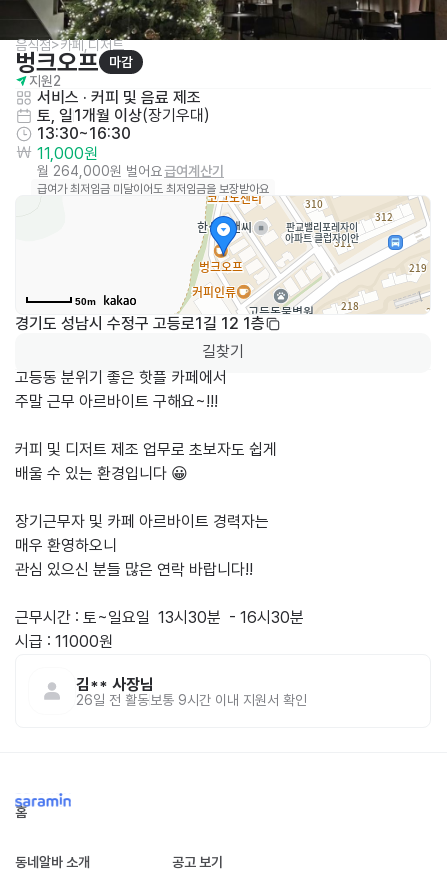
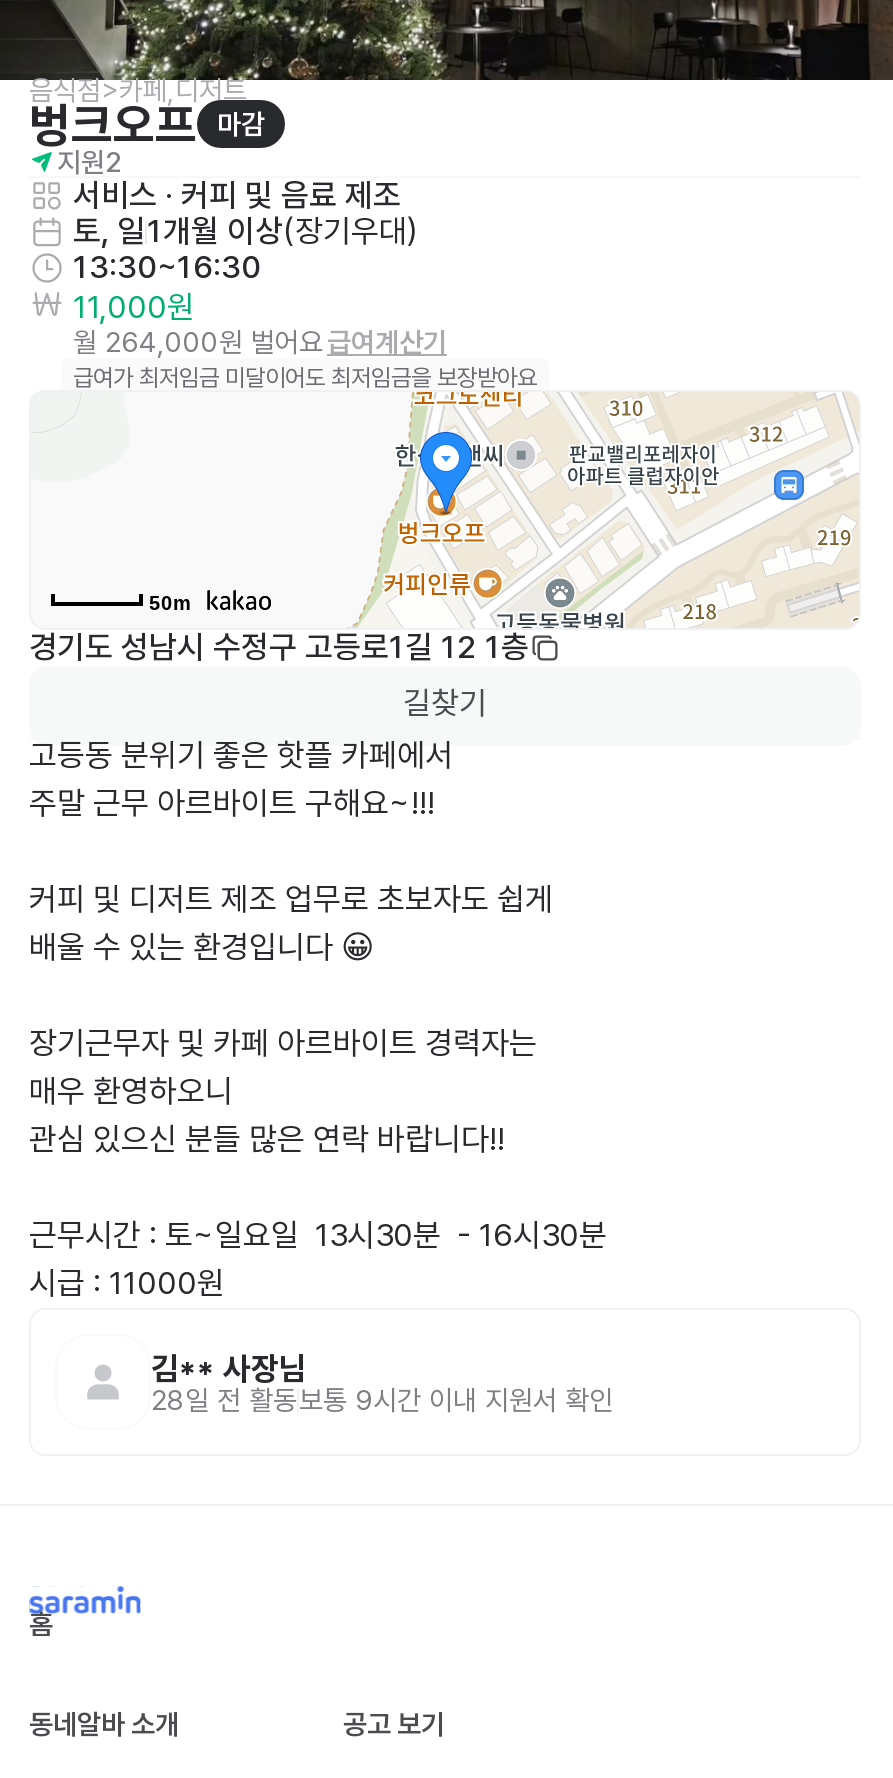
[76,692,307,708] 26일 전 활동보통 9시간 이내 지원서 확인 -> [151,1384,613,1416] 28일 전 활동보통 9시간 이내 지원서 확인

